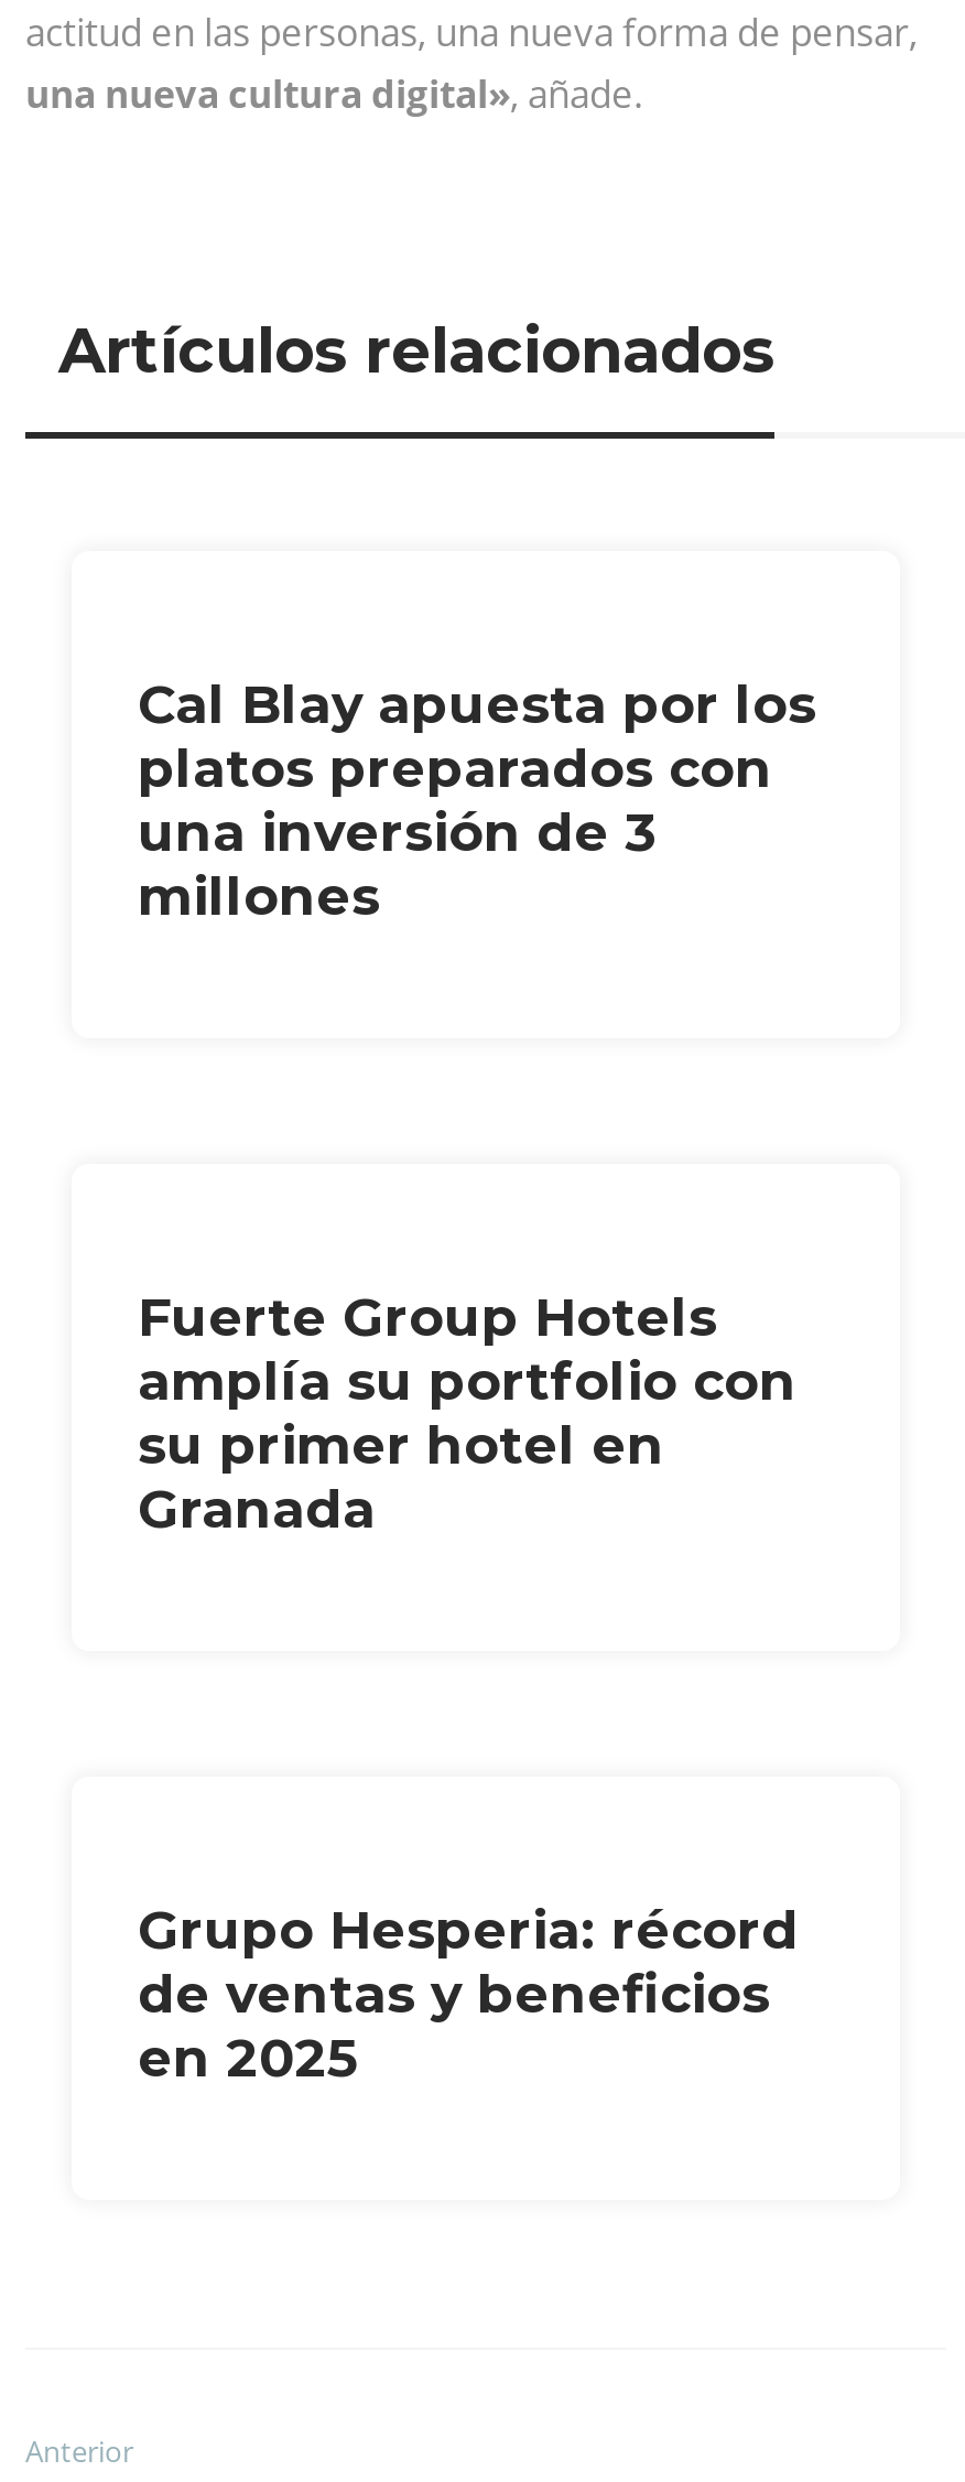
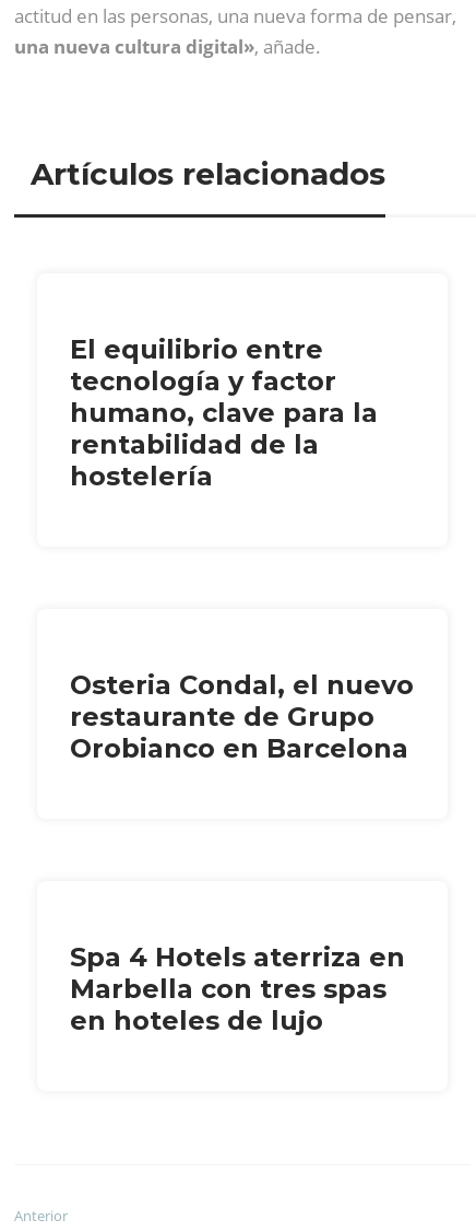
[138,673,816,928] Cal Blay apuesta por los | platos preparados con | una inversión de 3 | millones -> [70,334,378,492] El equilibrio entre | tecnología y factor | humano, clave para la | rentabilidad de la | hostelería
[138,1286,796,1541] Fuerte Group Hotels | amplía su portfolio con | su primer hotel en | Granada -> [70,669,414,764] Osteria Condal, el nuevo | restaurante de Grupo | Orobianco en Barcelona
[138,1898,799,2090] Grupo Hesperia: récord | de ventas y beneficios | en 2025 -> [70,941,405,1037] Spa 4 Hotels aterriza en | Marbella con tres spas | en hoteles de lujo

